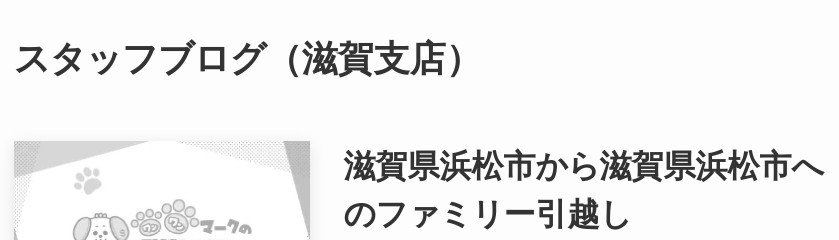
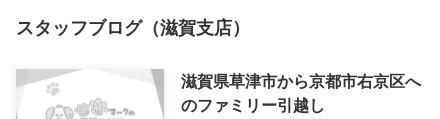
[344,146,824,182] 滋賀県浜松市から滋賀県浜松市へ -> [181,72,421,90] 滋賀県草津市から京都市右京区へ

